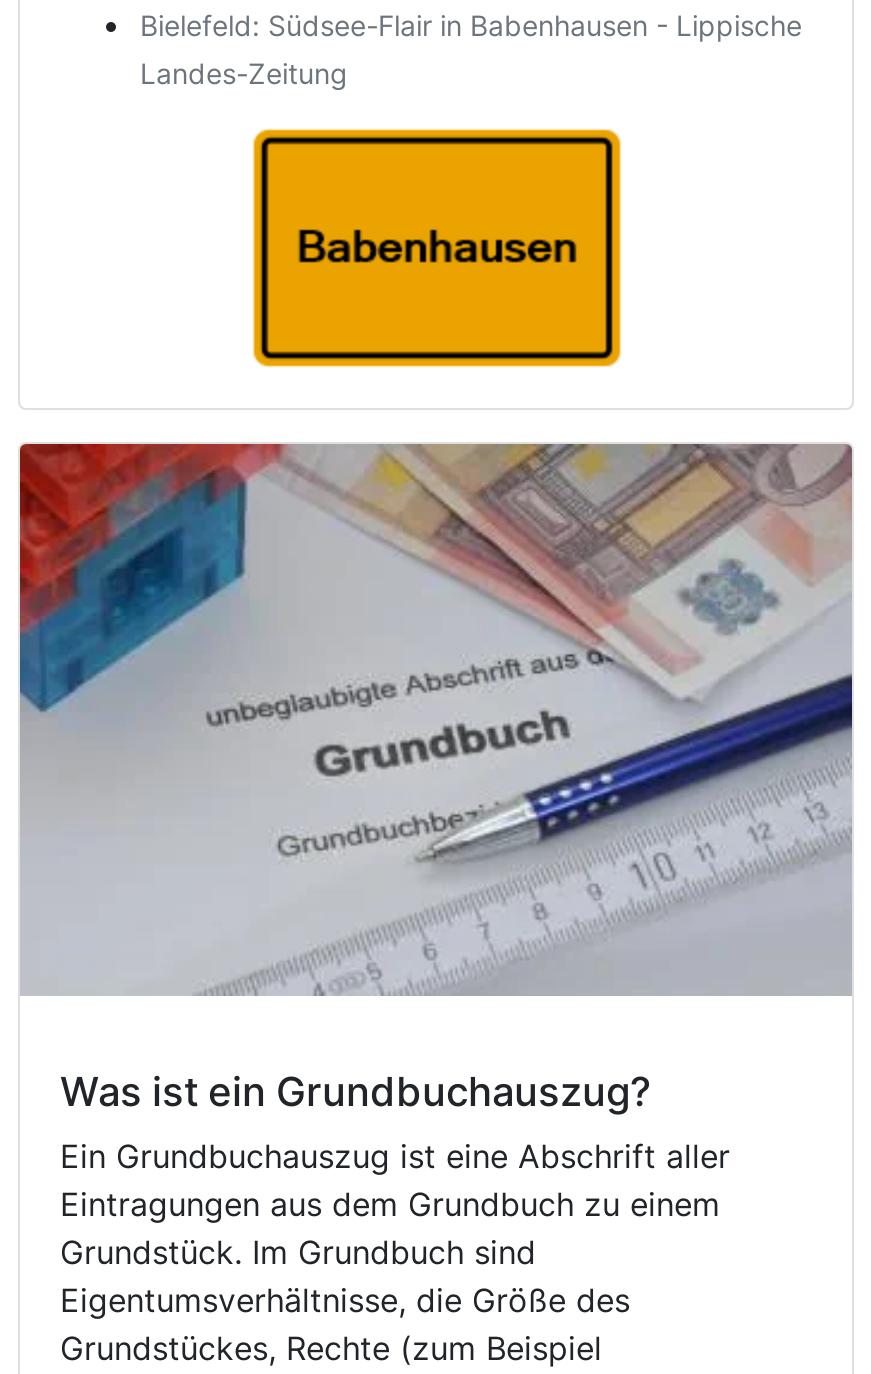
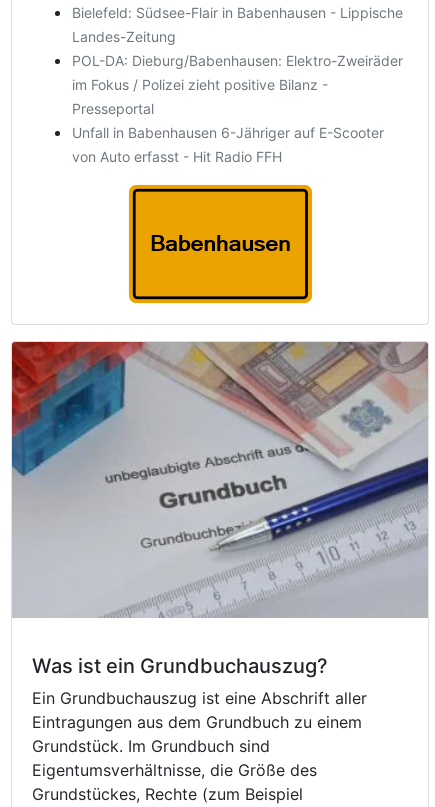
none -> [72,52,403,165] POL-DA: Dieburg/Babenhausen: Elektro-Zweiräder | im Fokus / Polizei zieht positive Bilanz - | Presseportal | Unfall in Babenhausen 6-Jähriger auf E-Scooter | von Auto erfasst - Hit Radio FFH

